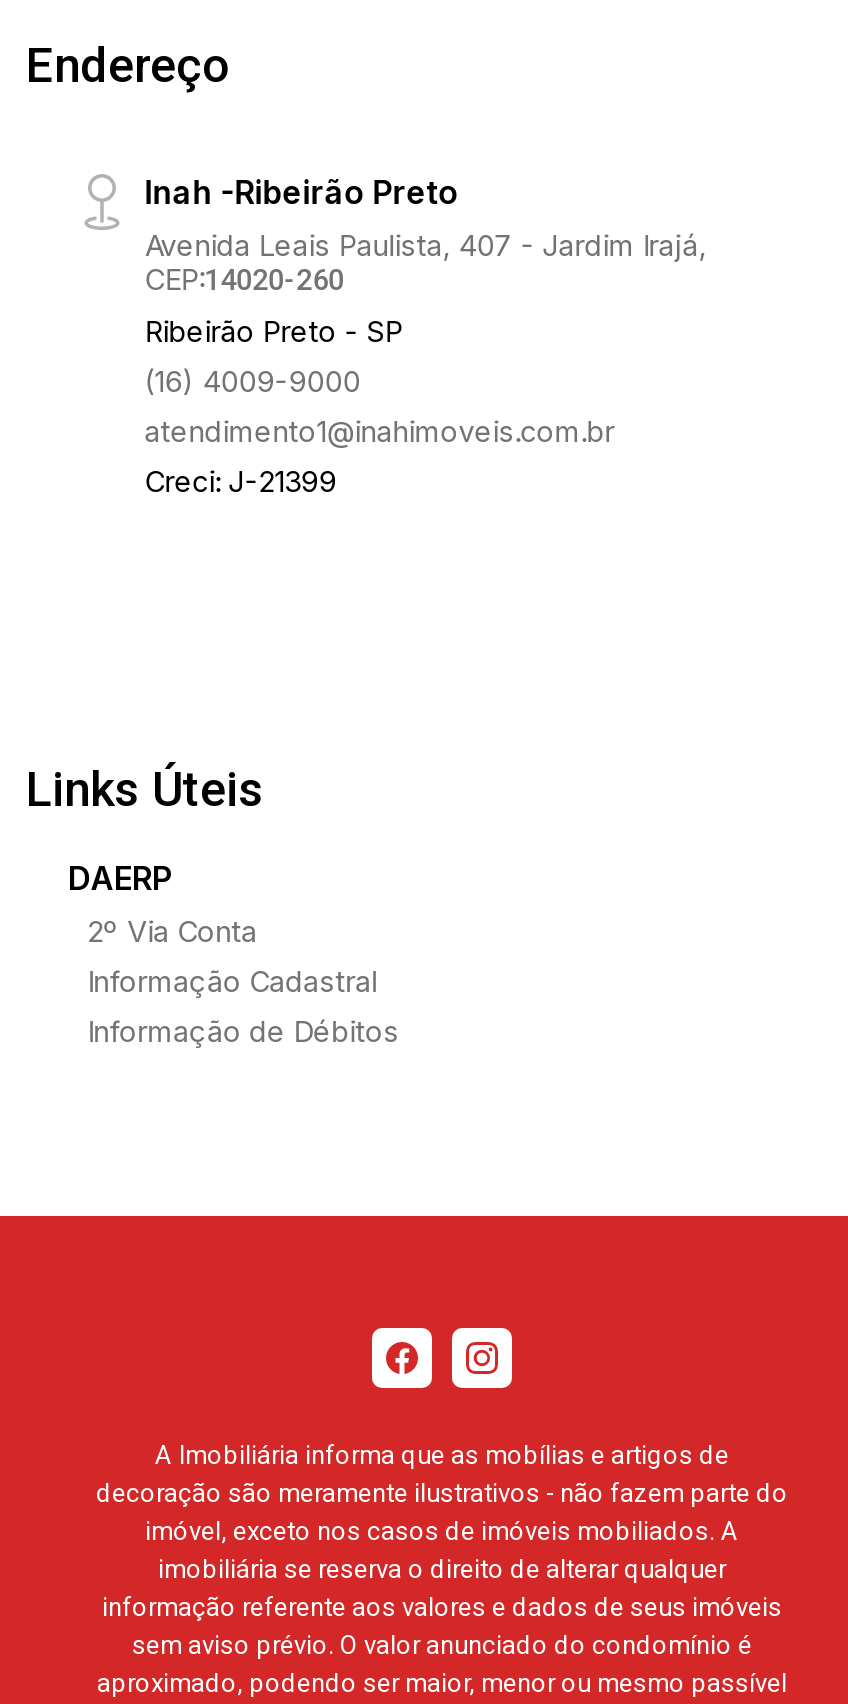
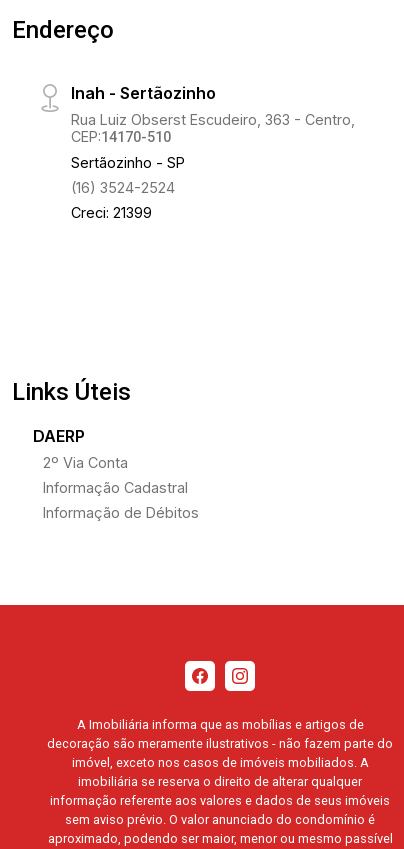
[144,172,706,498] Inah -Ribeirão Preto | Avenida Leais Paulista, 407 - Jardim Irajá, | CEP:14020-260 | Ribeirão Preto - SP | (16) 4009-9000 | atendimento1@inahimoveis.com.br | Creci: J-21399 -> [71,83,355,221] Inah - Sertãozinho | Rua Luiz Obserst Escudeiro, 363 - Centro, | CEP:14170-510 | Sertãozinho - SP | (16) 3524-2524 | Creci: 21399

